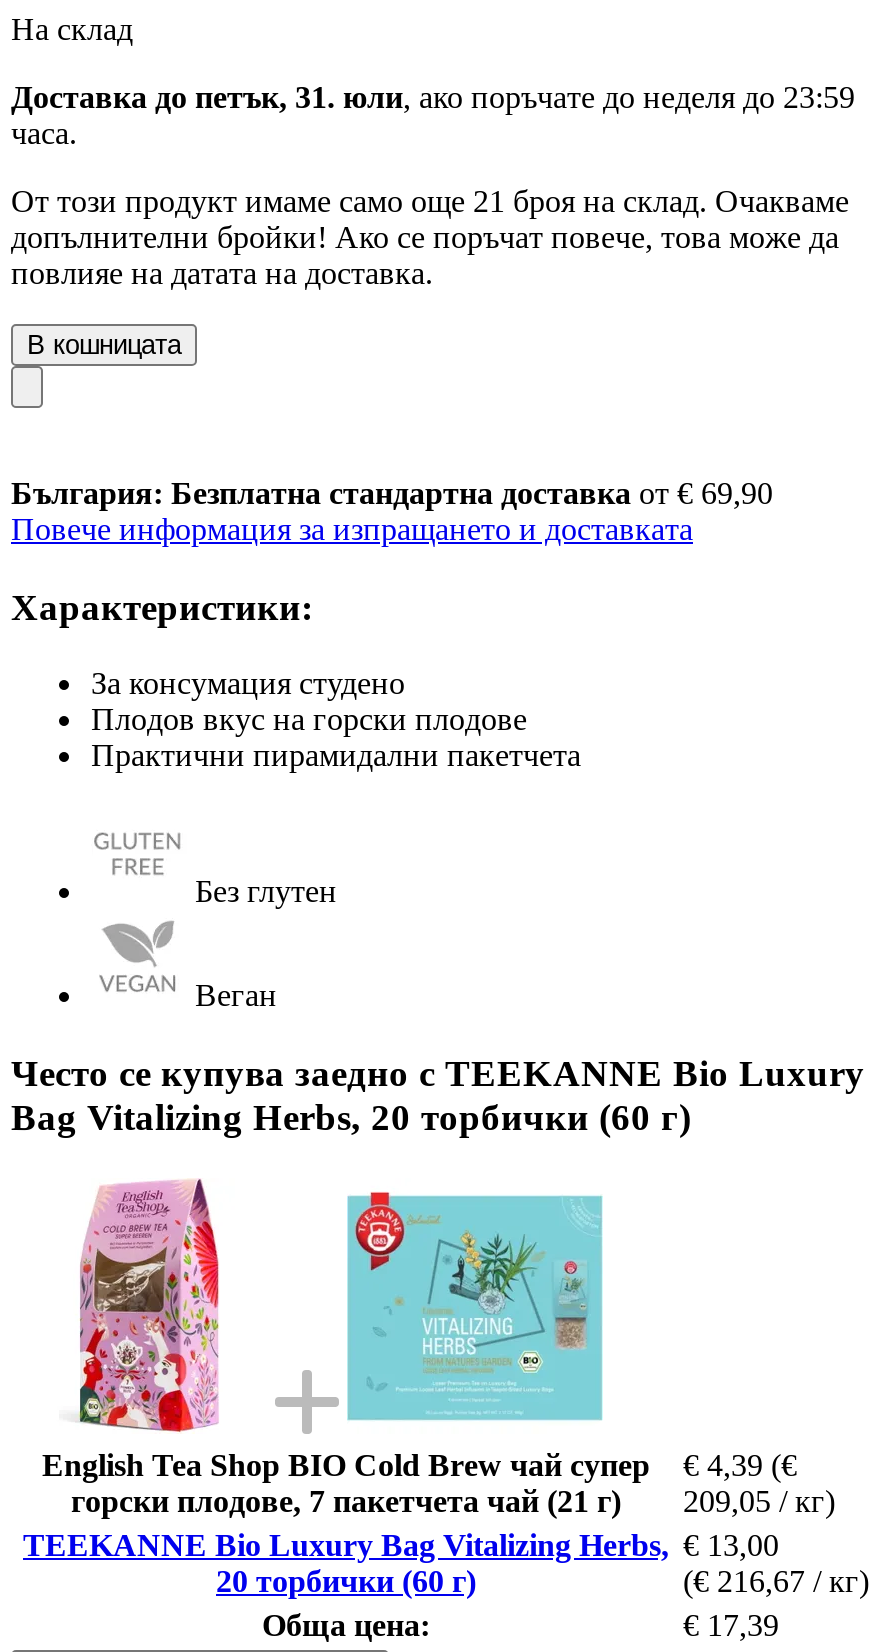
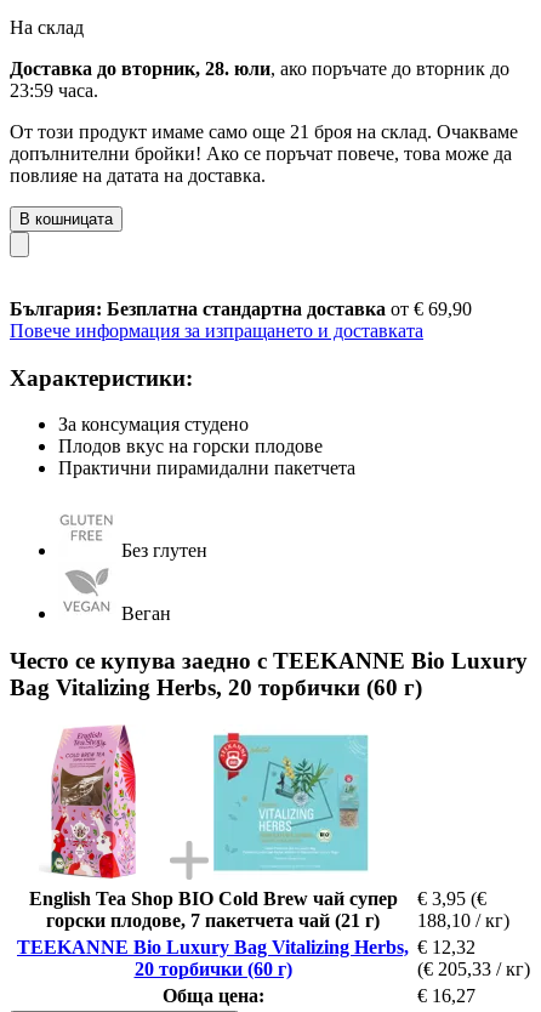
[11,80,855,150] Доставка до петък, 31. юли, ако поръчате до неделя до 23:59 | часа. -> [10,58,509,100] Доставка до вторник, 28. юли, ако поръчате до вторник до | 23:59 часа.
[42,1447,797,1481] English Tea Shop BIO Cold Brew чай супер € 4,39 (€ -> [29,888,486,908] English Tea Shop BIO Cold Brew чай супер € 3,95 (€
[71,1483,835,1517] горски плодове, 7 пакетчета чай (21 г) 209,05 / кг) -> [46,910,509,930] горски плодове, 7 пакетчета чай (21 г) 188,10 / кг)
[23,1527,779,1561] TEEKANNE Bio Luxury Bag Vitalizing Herbs, € 13,00 -> [17,936,475,957] TEEKANNE Bio Luxury Bag Vitalizing Herbs, € 12,32
[683,1563,869,1597] (€ 216,67 / кг) -> [417,958,530,979] (€ 205,33 / кг)
[683,1607,779,1641] € 17,39 -> [417,985,475,1006] € 16,27

